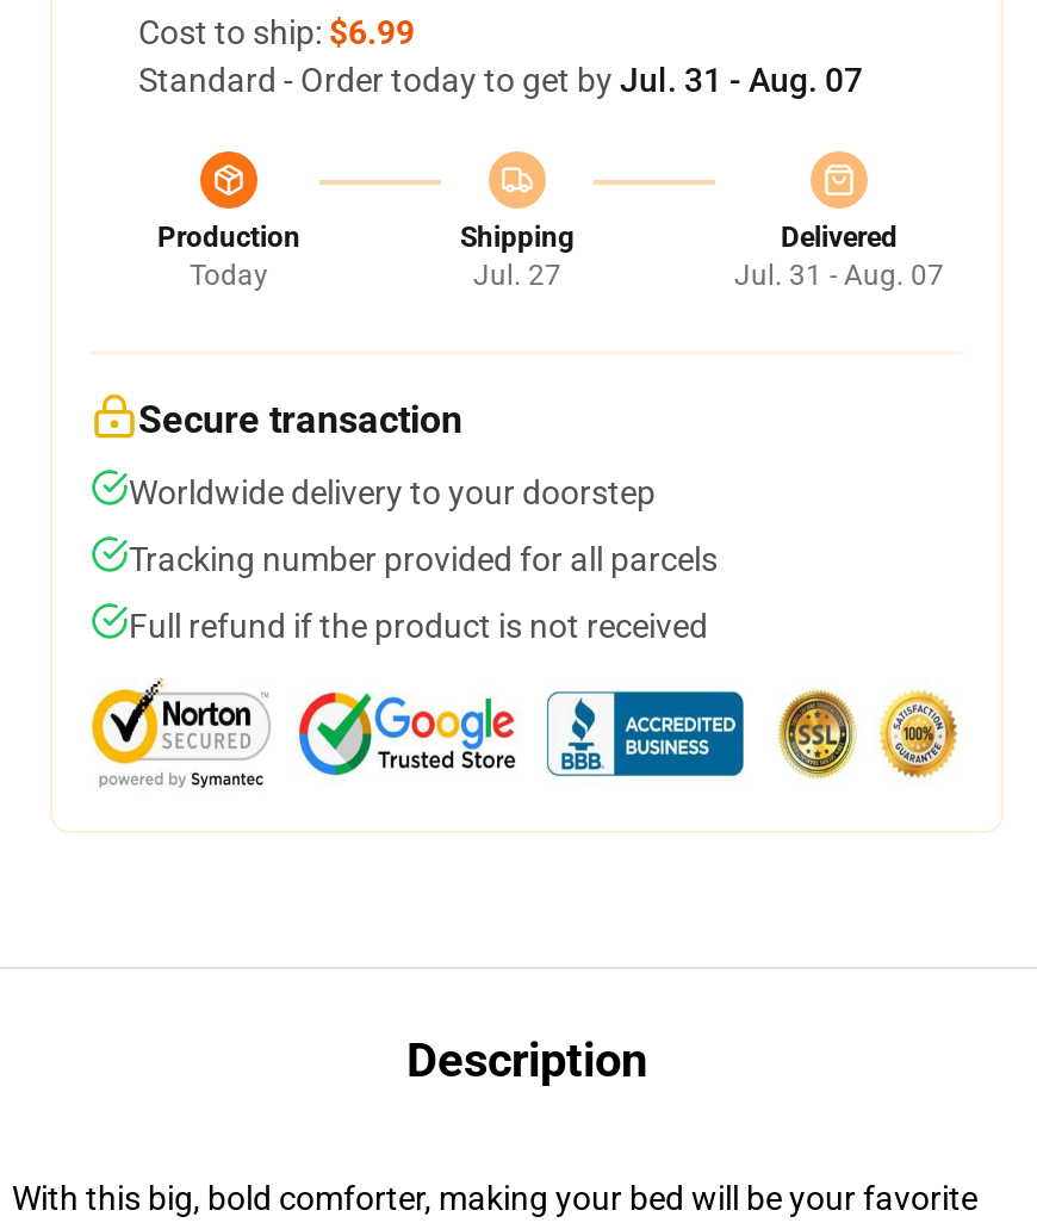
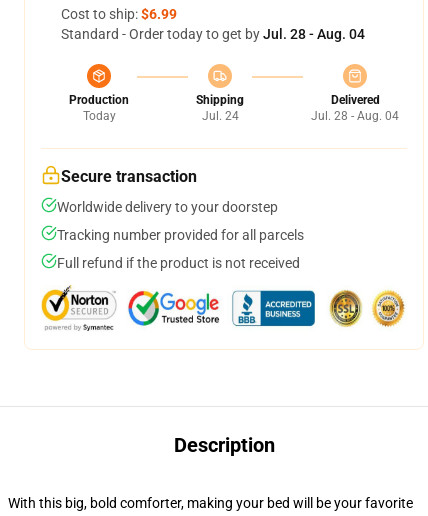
[138,61,863,99] Standard - Order today to get by Jul. 31 - Aug. 07 -> [61,26,365,42] Standard - Order today to get by Jul. 28 - Aug. 04
[473,259,561,292] Jul. 27 -> [201,109,238,123] Jul. 24
[734,259,944,292] Jul. 31 - Aug. 07 -> [311,109,399,123] Jul. 28 - Aug. 04

